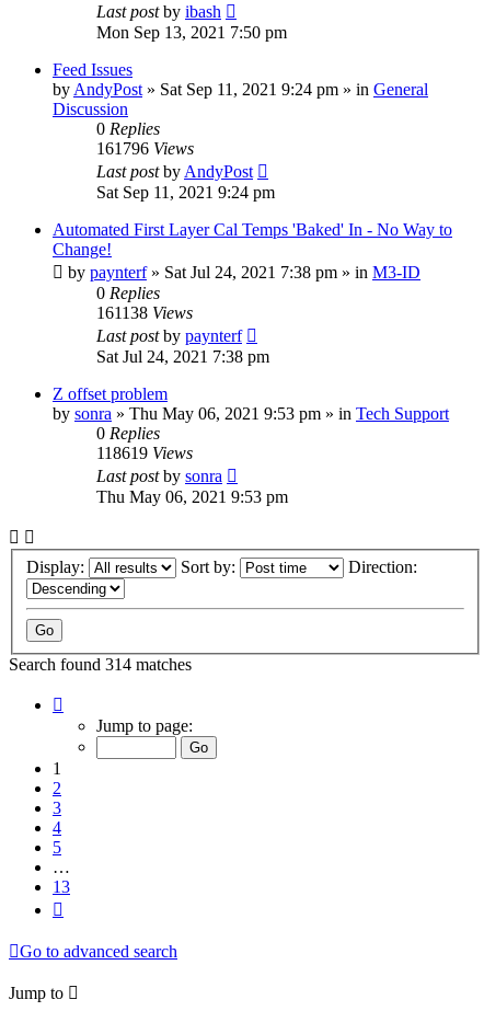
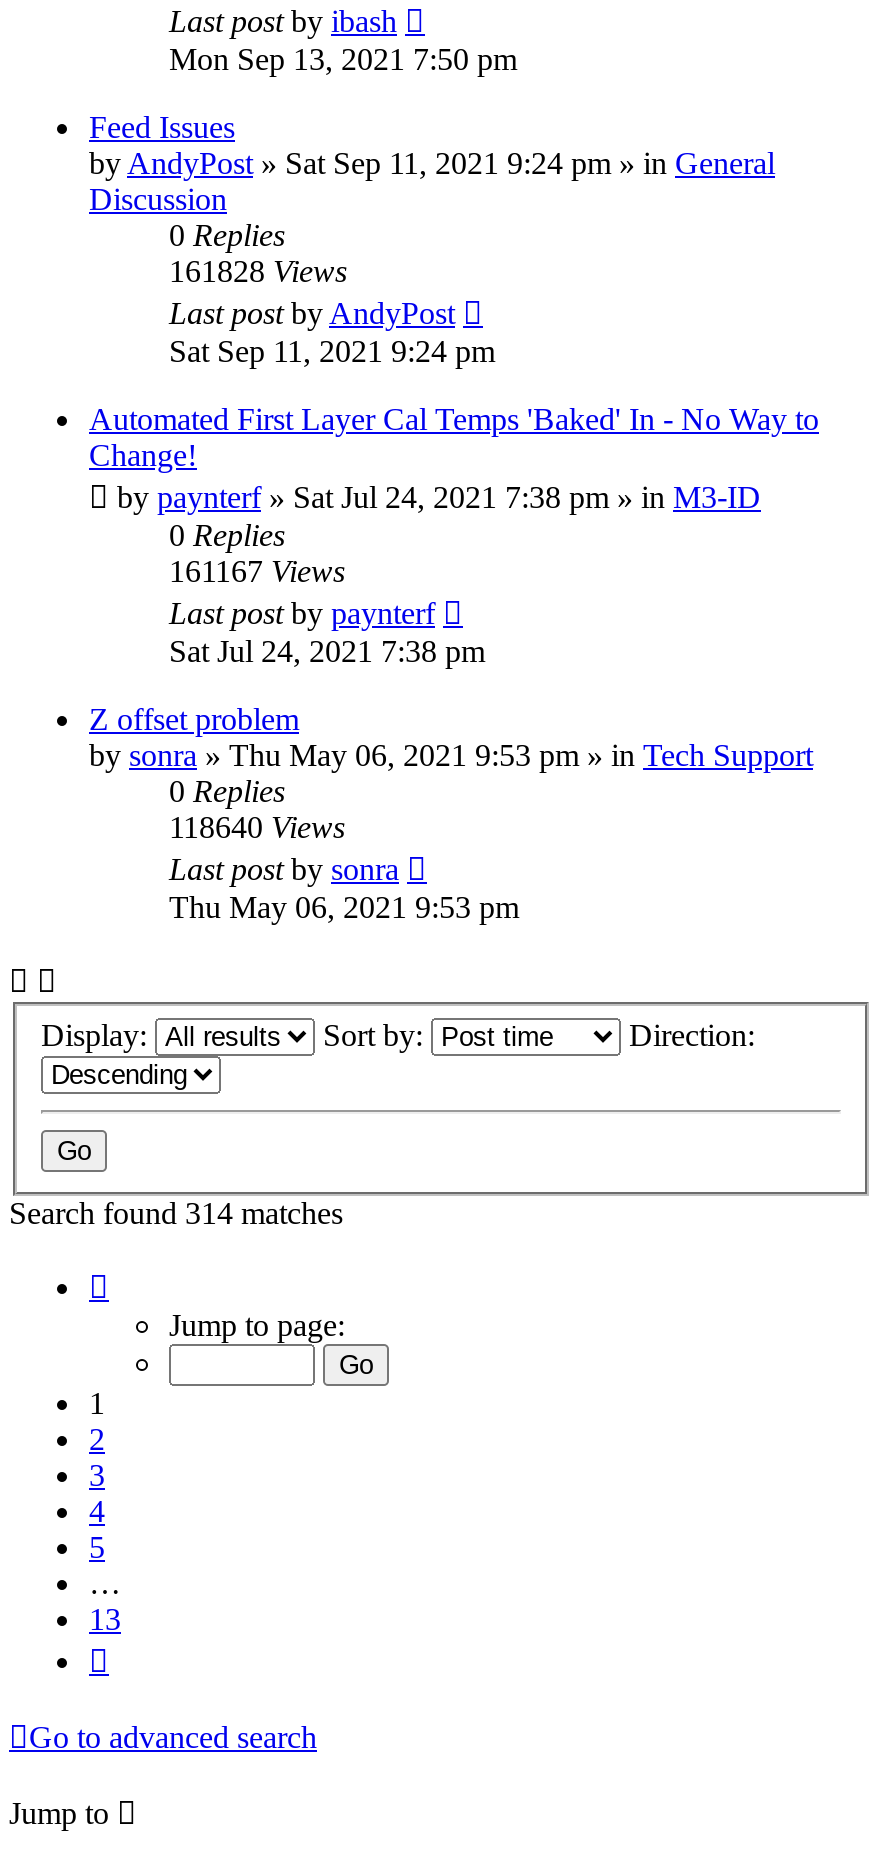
[96,139,194,158] 161796 Views -> [169,254,347,288] 161828 Views
[96,303,193,322] 161138 Views -> [169,554,345,588] 161167 Views
[96,444,193,462] 118619 Views -> [169,810,345,844] 118640 Views

